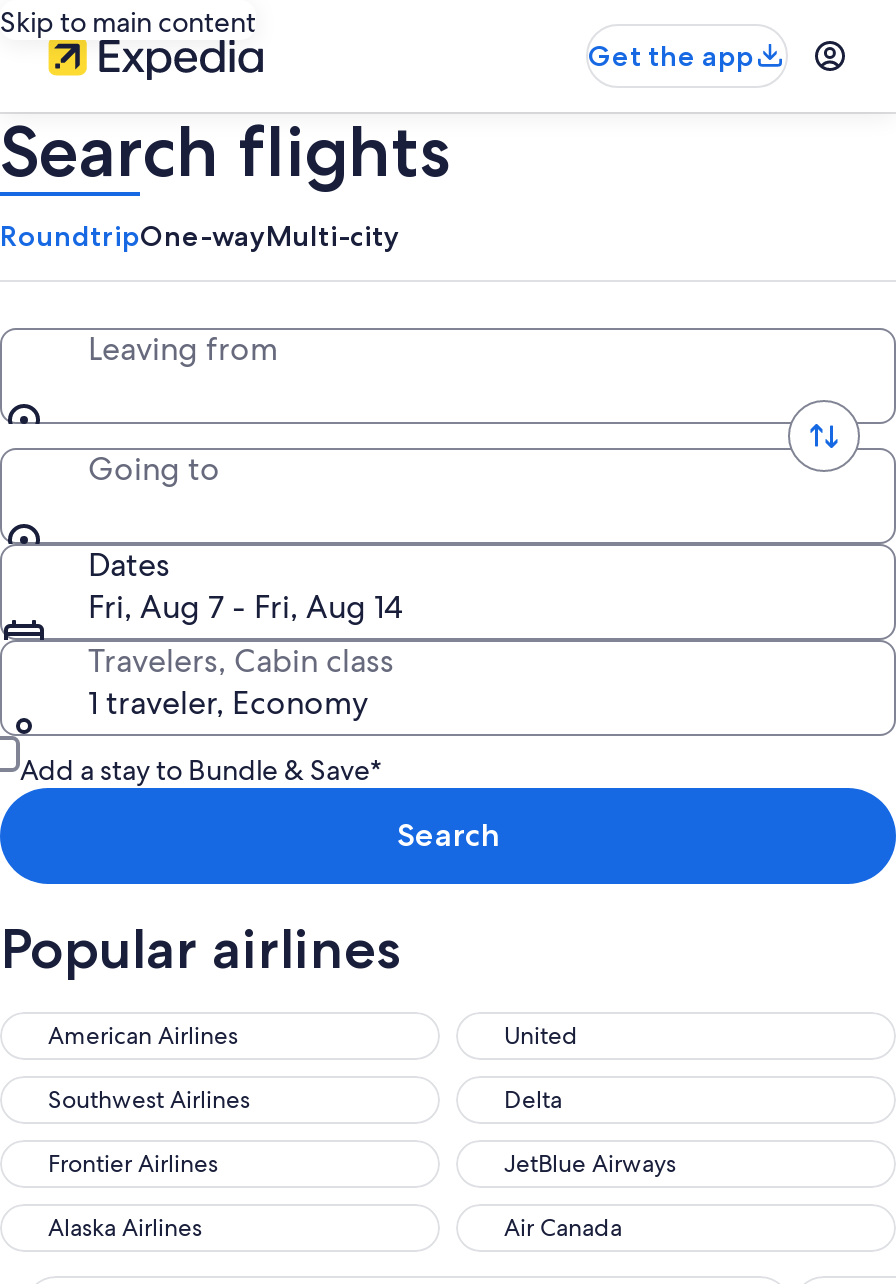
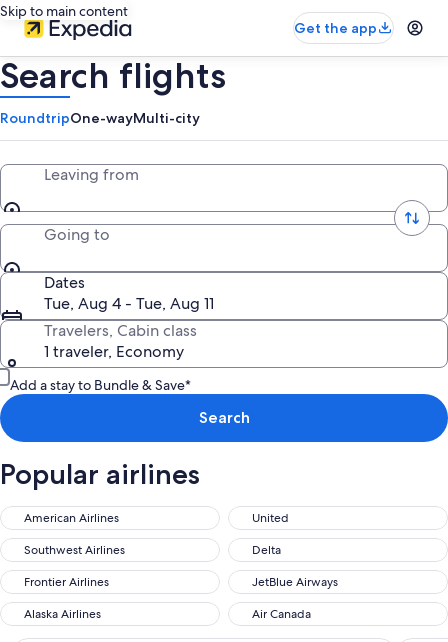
[88,586,402,628] Fri, Aug 7 - Fri, Aug 14 -> [44,293,214,314] Tue, Aug 4 - Tue, Aug 11

